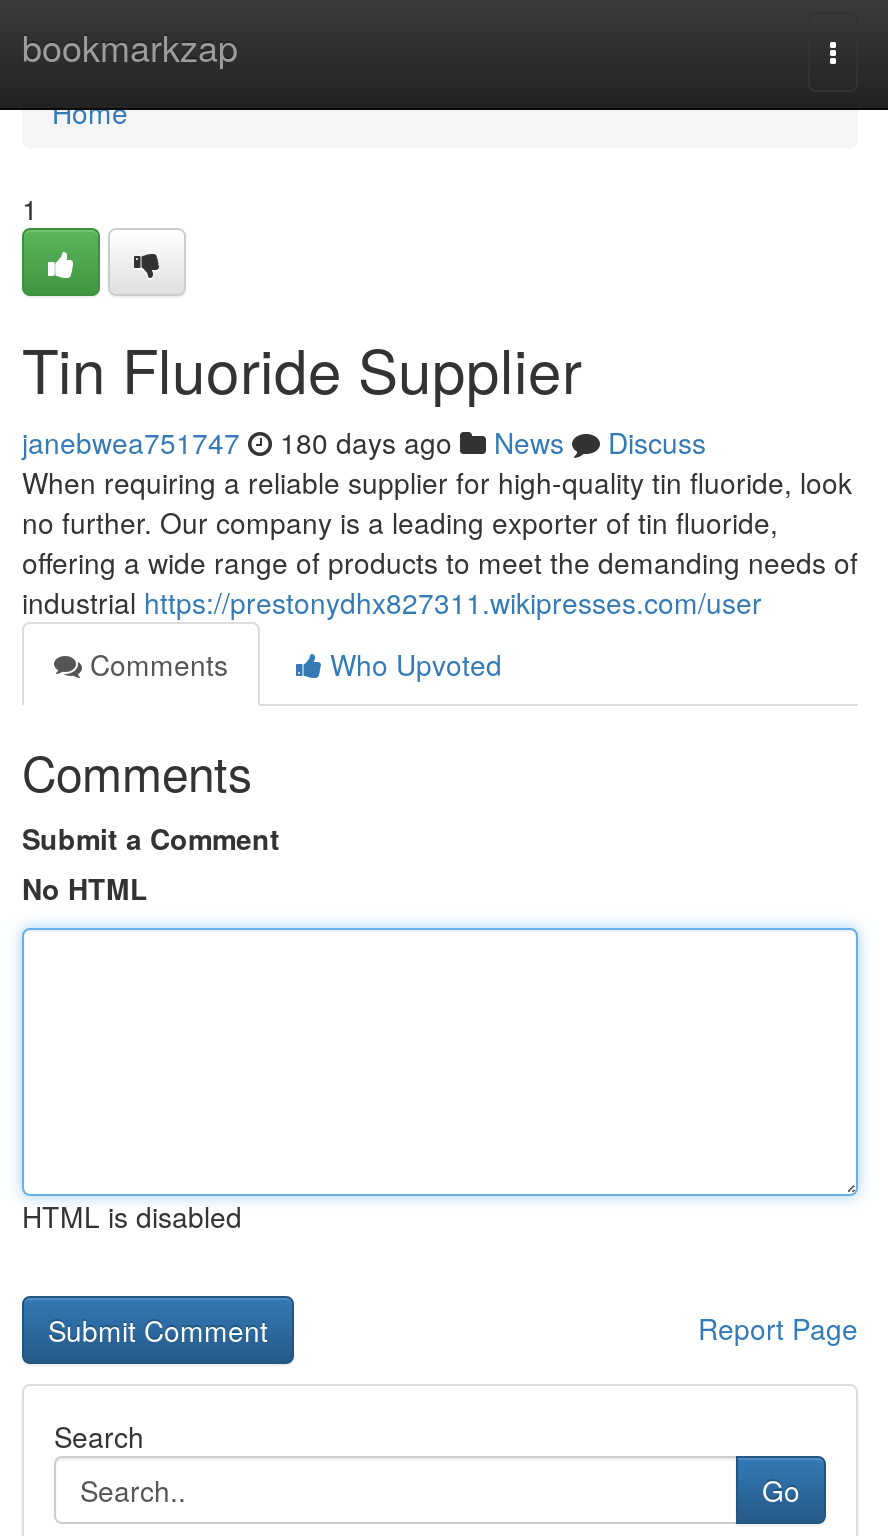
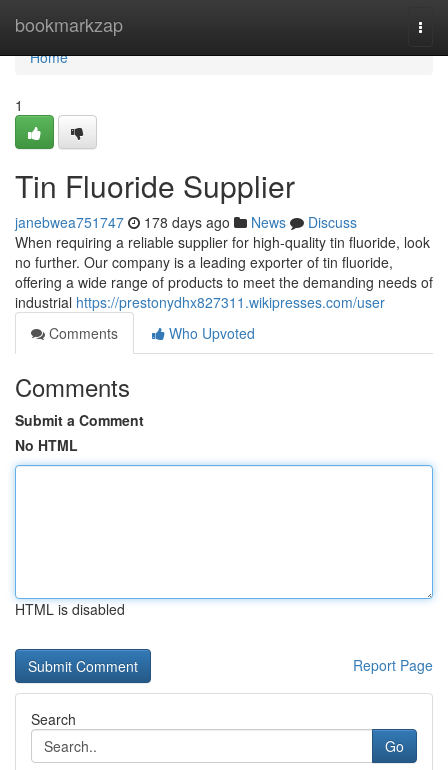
[22,422,706,462] janebwea751747 180 days ago News Discuss -> [15,212,357,232] janebwea751747 178 days ago News Discuss

